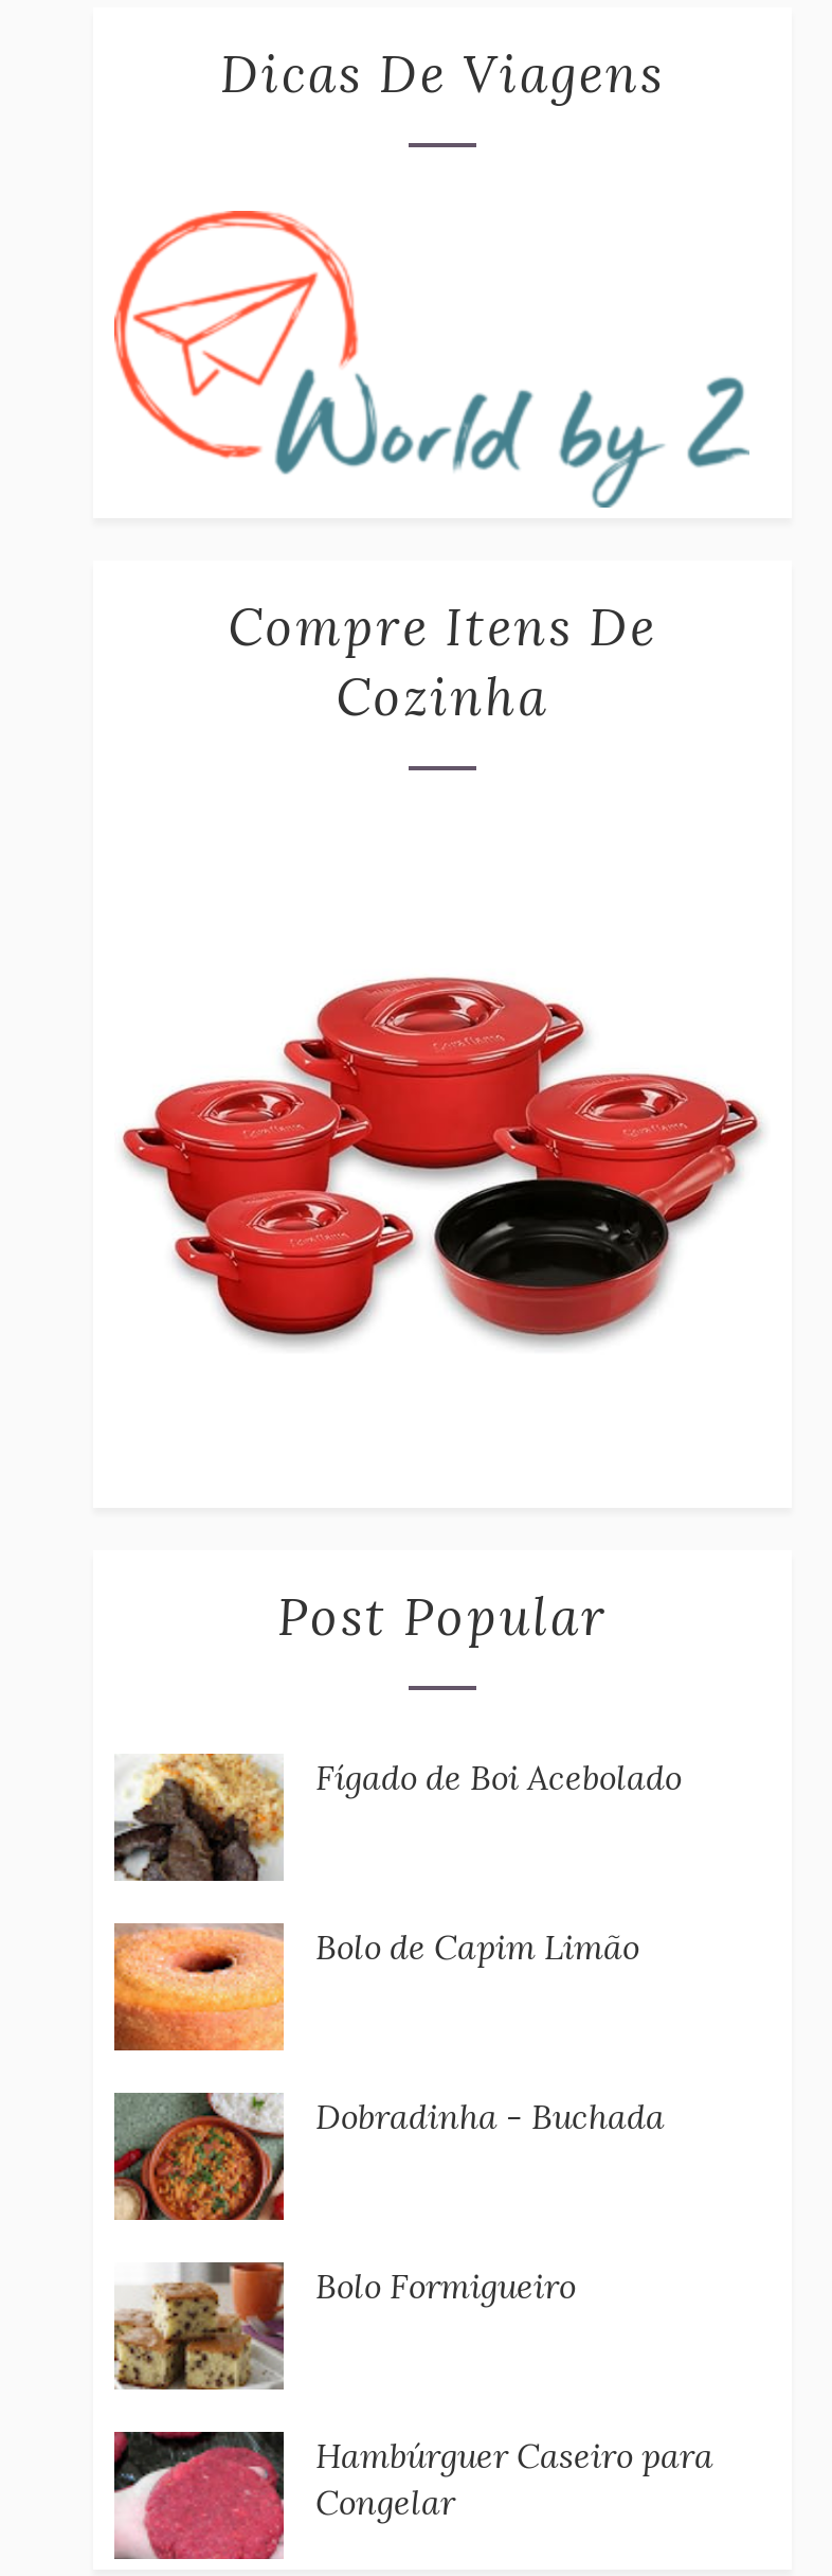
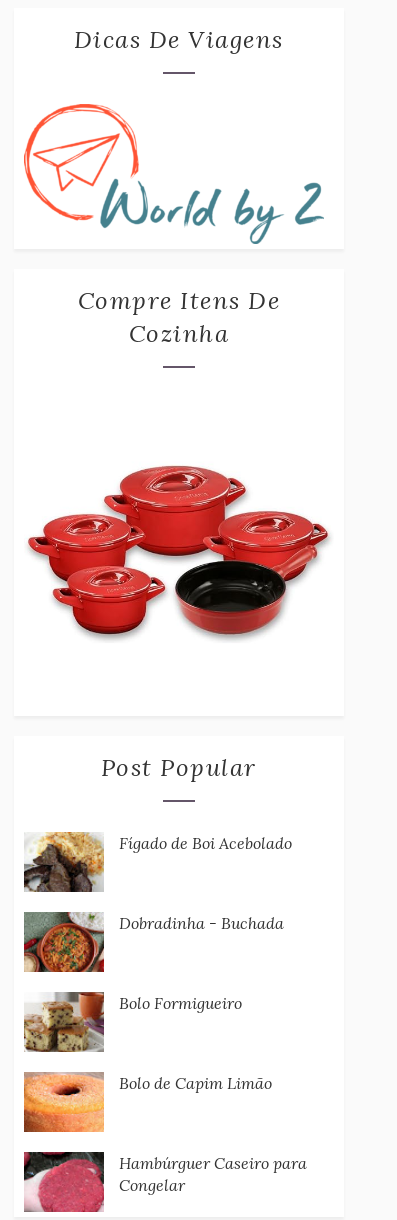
moved [112,1923,639,2053] -> [23,1073,272,1132]: [image] | Bolo de Capim Limão
moved [110,2089,665,2308] -> [22,910,284,1013]: [image] | Dobradinha - Buchada | Bolo Formigueiro
moved [110,2260,288,2394] -> [22,991,106,1054]: [image]

